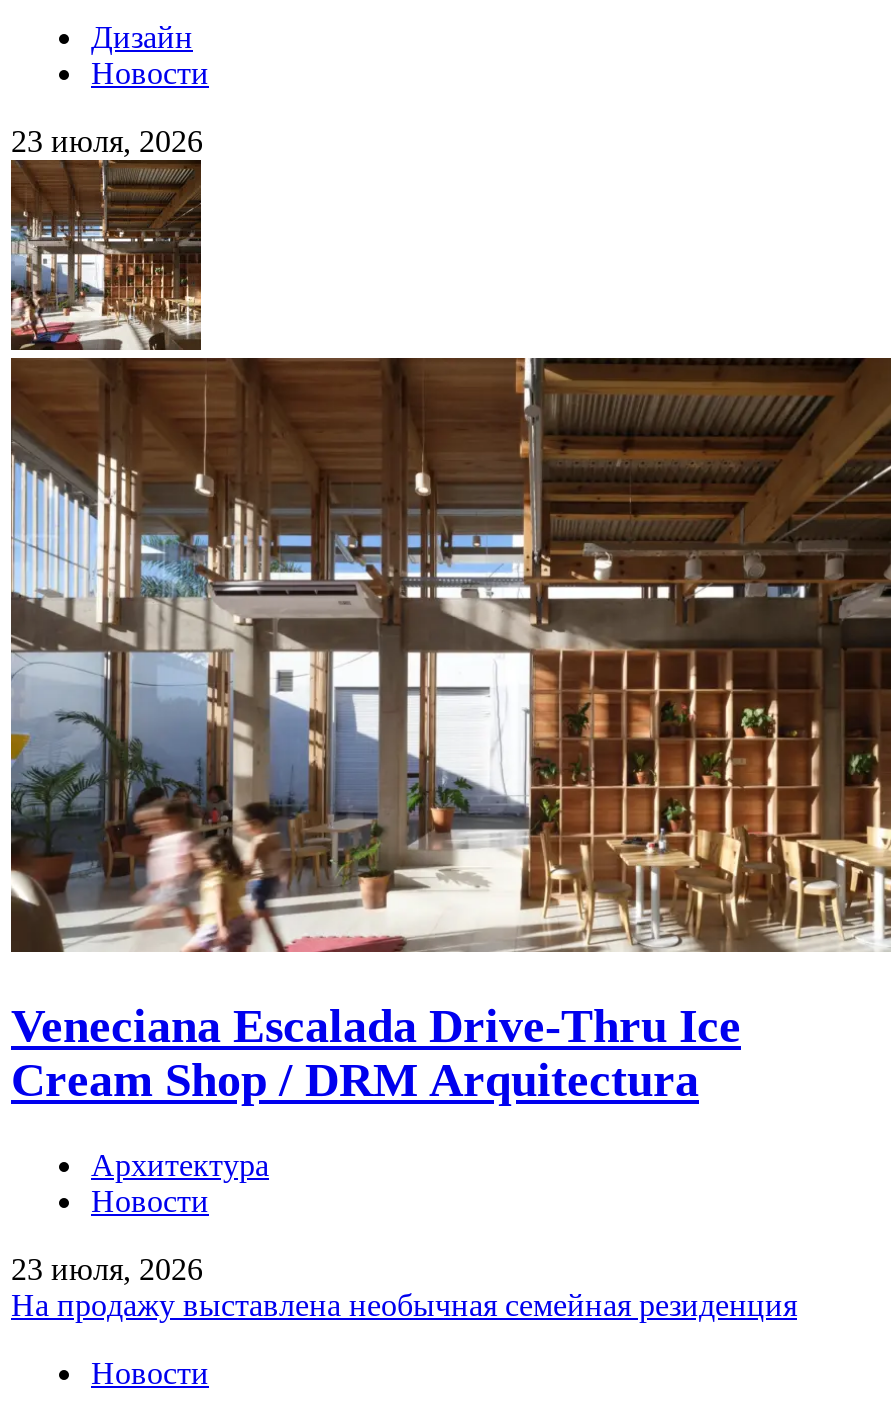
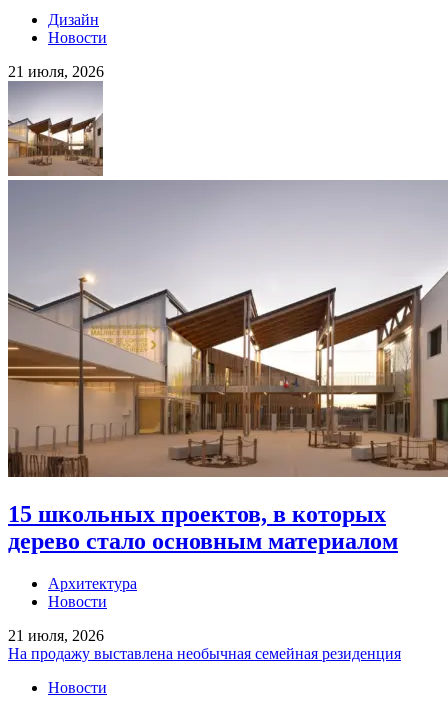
[11,124,203,158] 23 июля, 2026 -> [8,63,104,80] 21 июля, 2026
[9,172,885,1106] [image] | Veneciana Escalada Drive-Thru Ice | Cream Shop / DRM Arquitectura -> [7,87,445,554] [image] | 15 школьных проектов, в которых | дерево стало основным материалом
[11,1251,203,1285] 23 июля, 2026 -> [8,627,104,644] 21 июля, 2026

